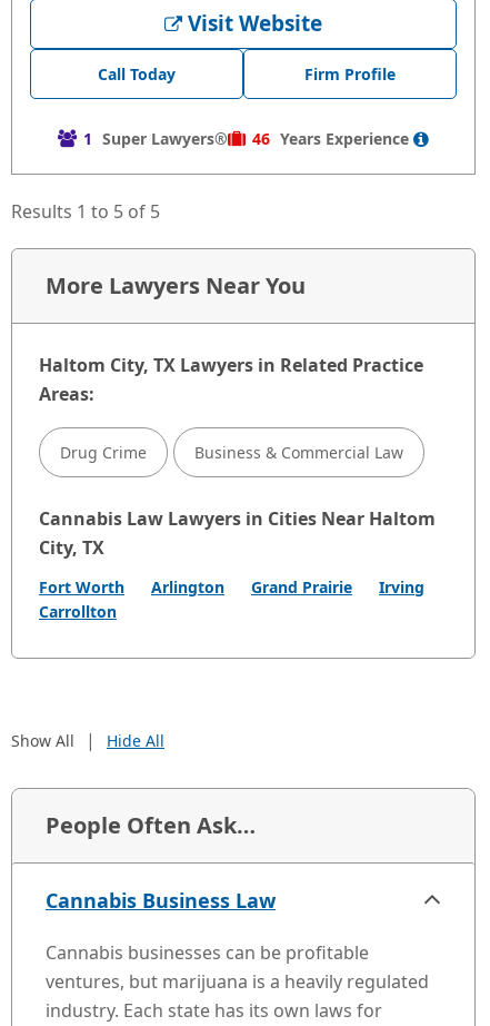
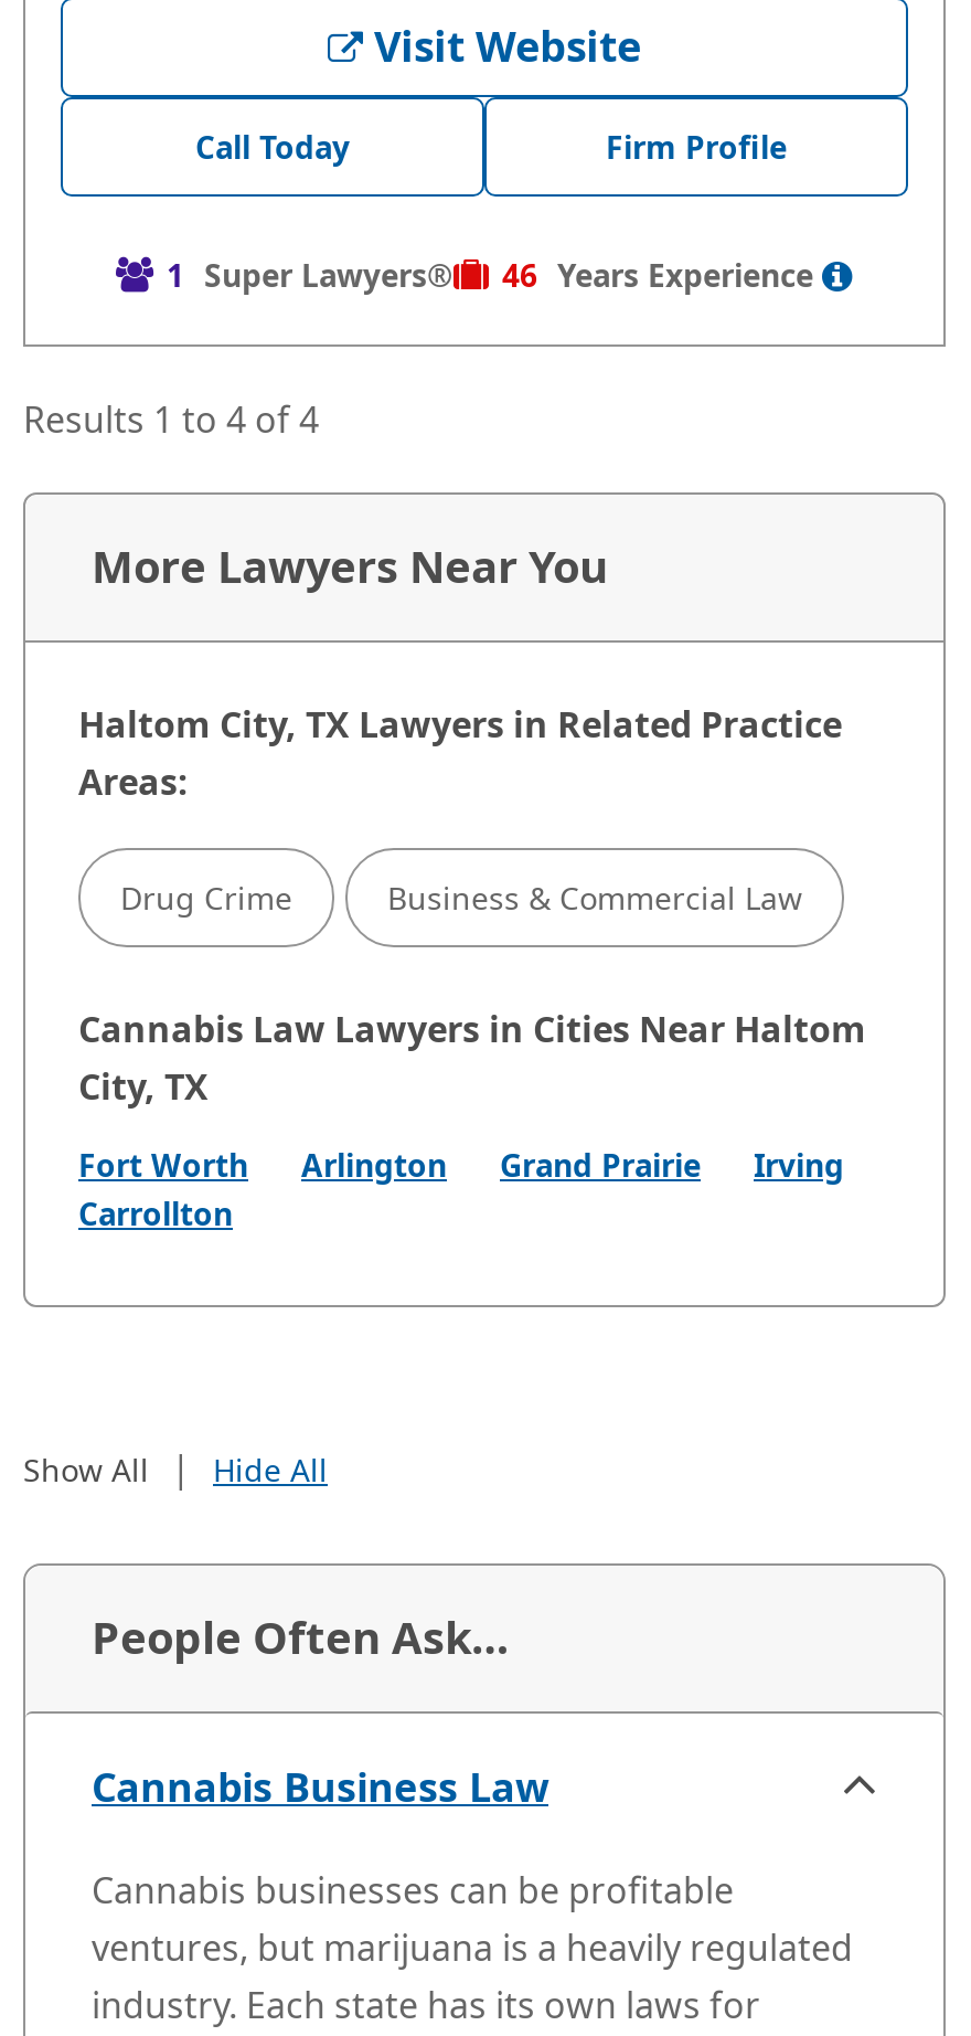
[11,199,160,224] Results 1 to 5 of 5 -> [23,395,319,444] Results 1 to 4 of 4

